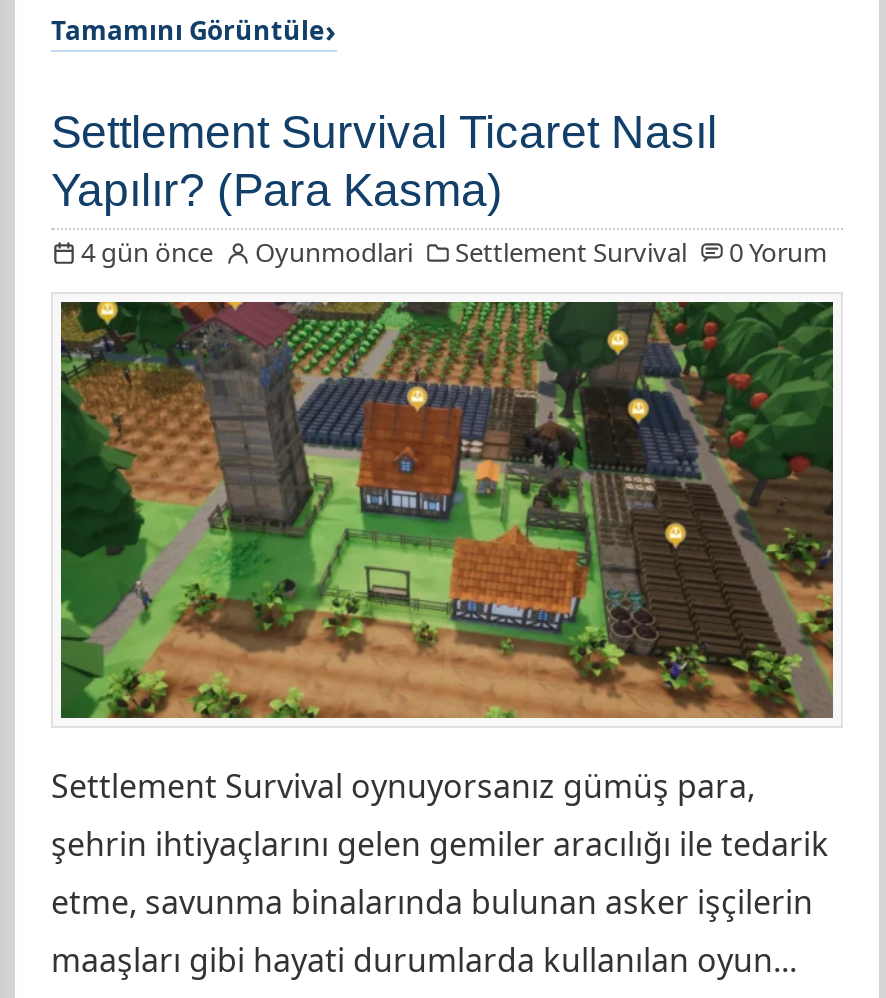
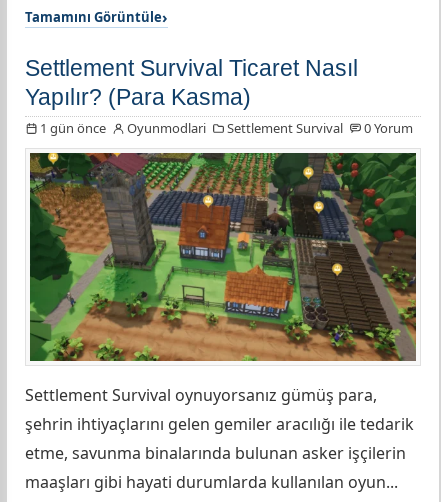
[81,233,827,269] 4 gün önce Oyunmodlari Settlement Survival 0 Yorum -> [40,118,413,136] 1 gün önce Oyunmodlari Settlement Survival 0 Yorum

